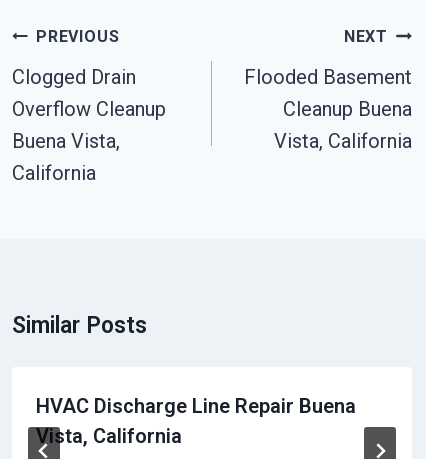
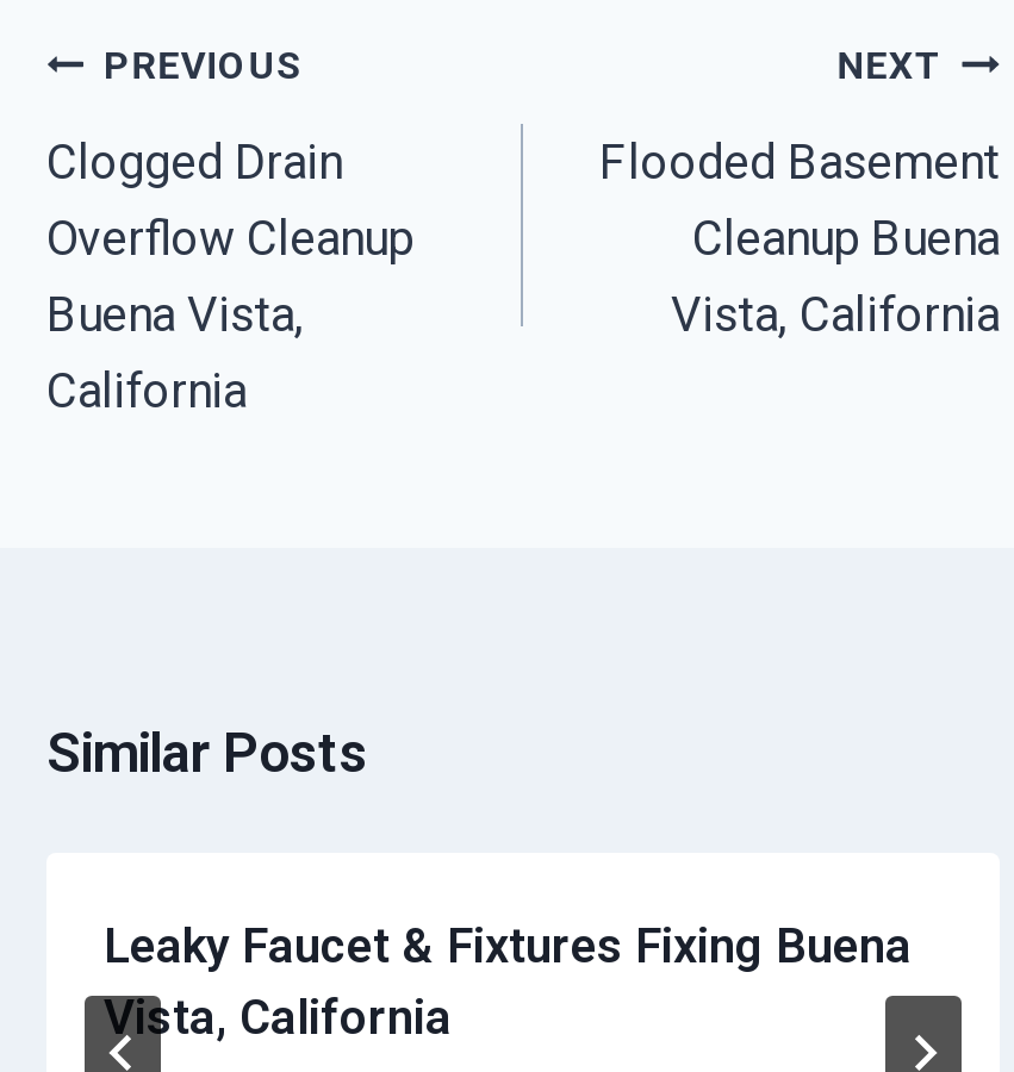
[36,394,356,418] HVAC Discharge Line Repair Buena -> [104,917,912,974] Leaky Faucet & Fixtures Fixing Buena

